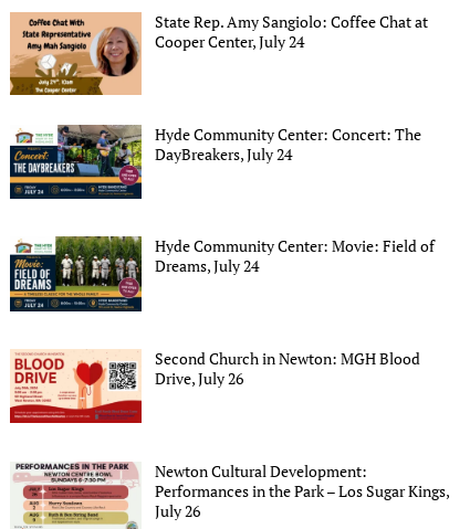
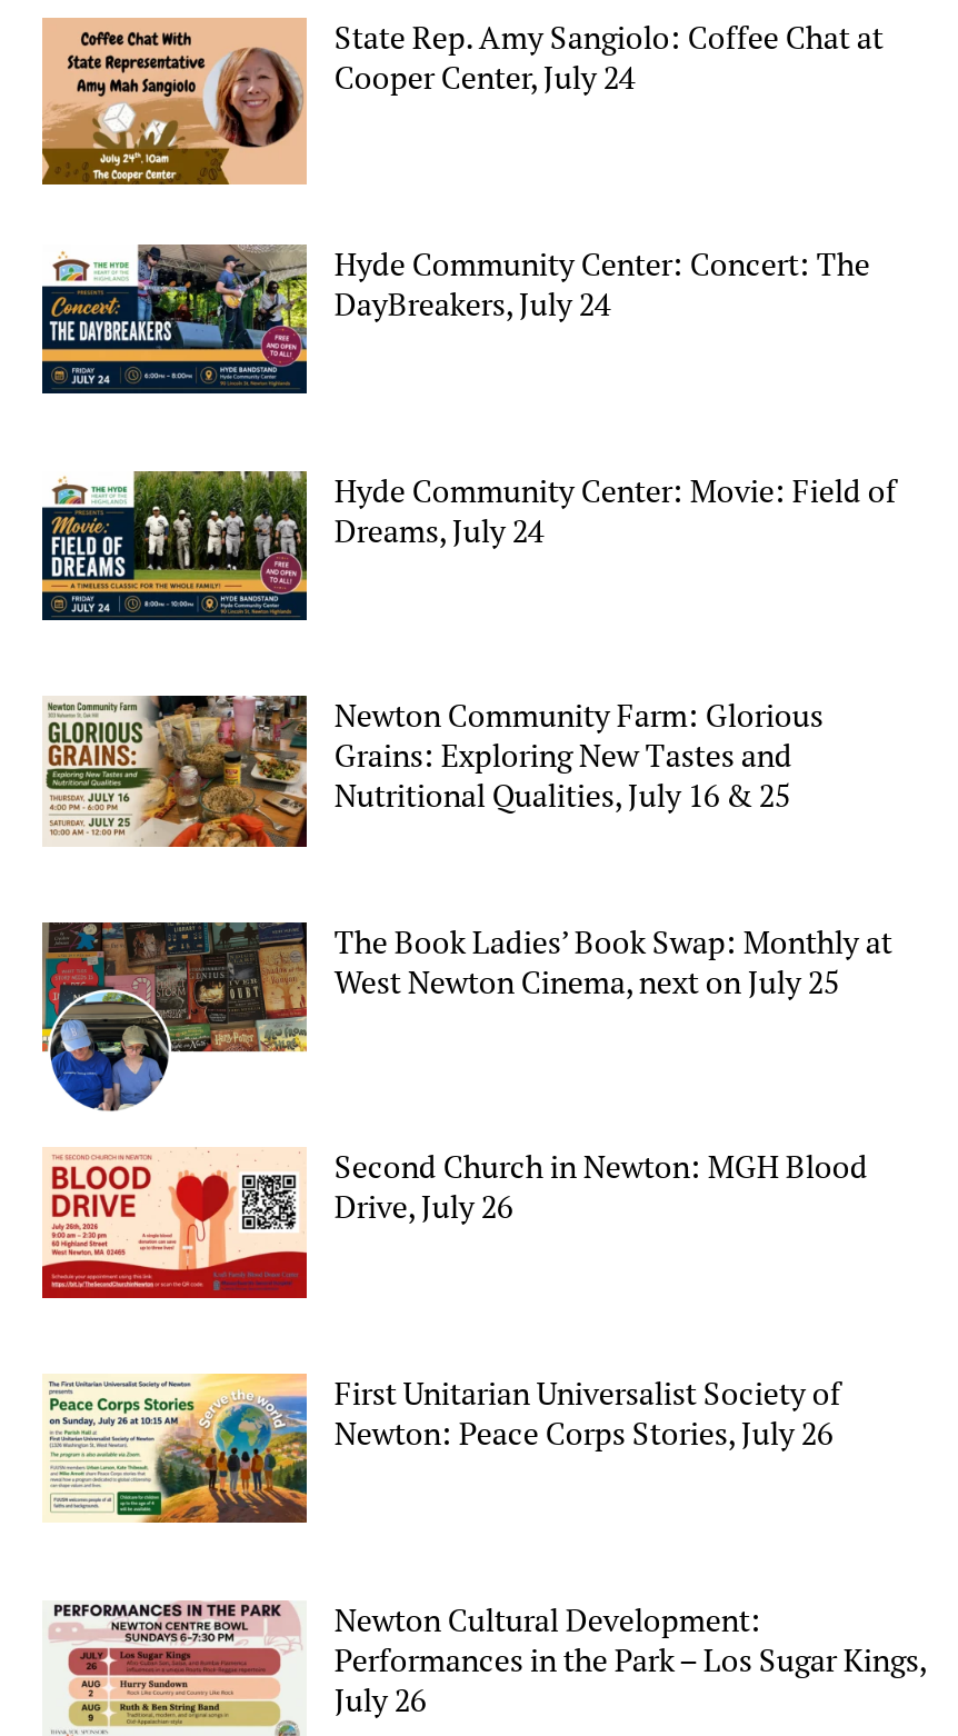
none -> [40,920,309,1111] [image]
none -> [42,694,892,1002] [image] | Newton Community Farm: Glorious | Grains: Exploring New Tastes and | Nutritional Qualities, July 16 & 25 | The Book Ladies’ Book Swap: Monthly at | West Newton Cinema, next on July 25
none -> [47,1371,841,1525] [image] | First Unitarian Universalist Society of | Newton: Peace Corps Stories, July 26

